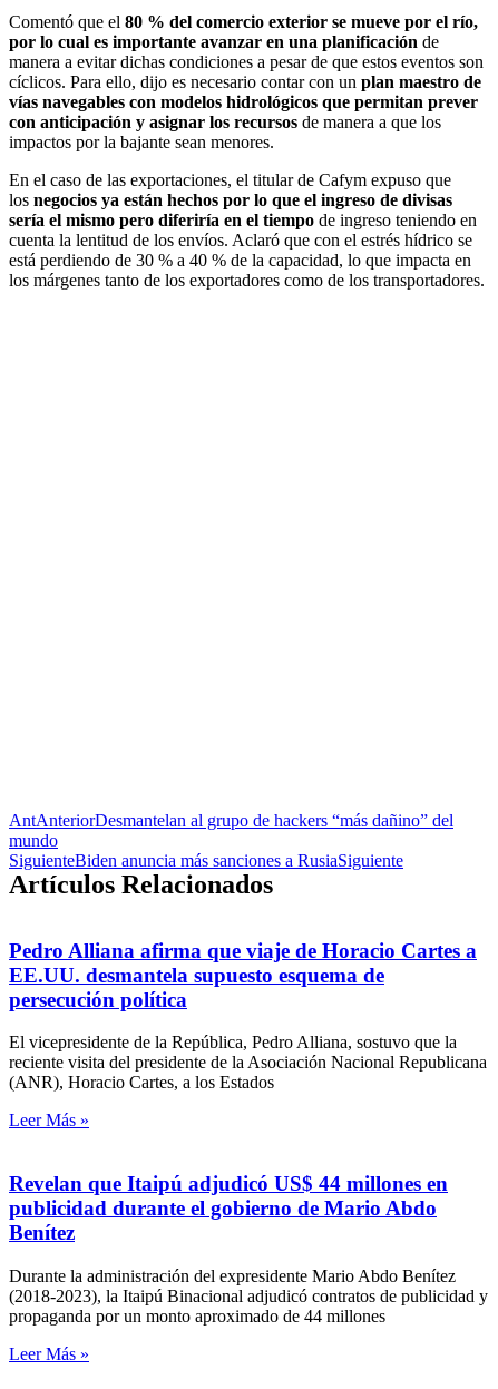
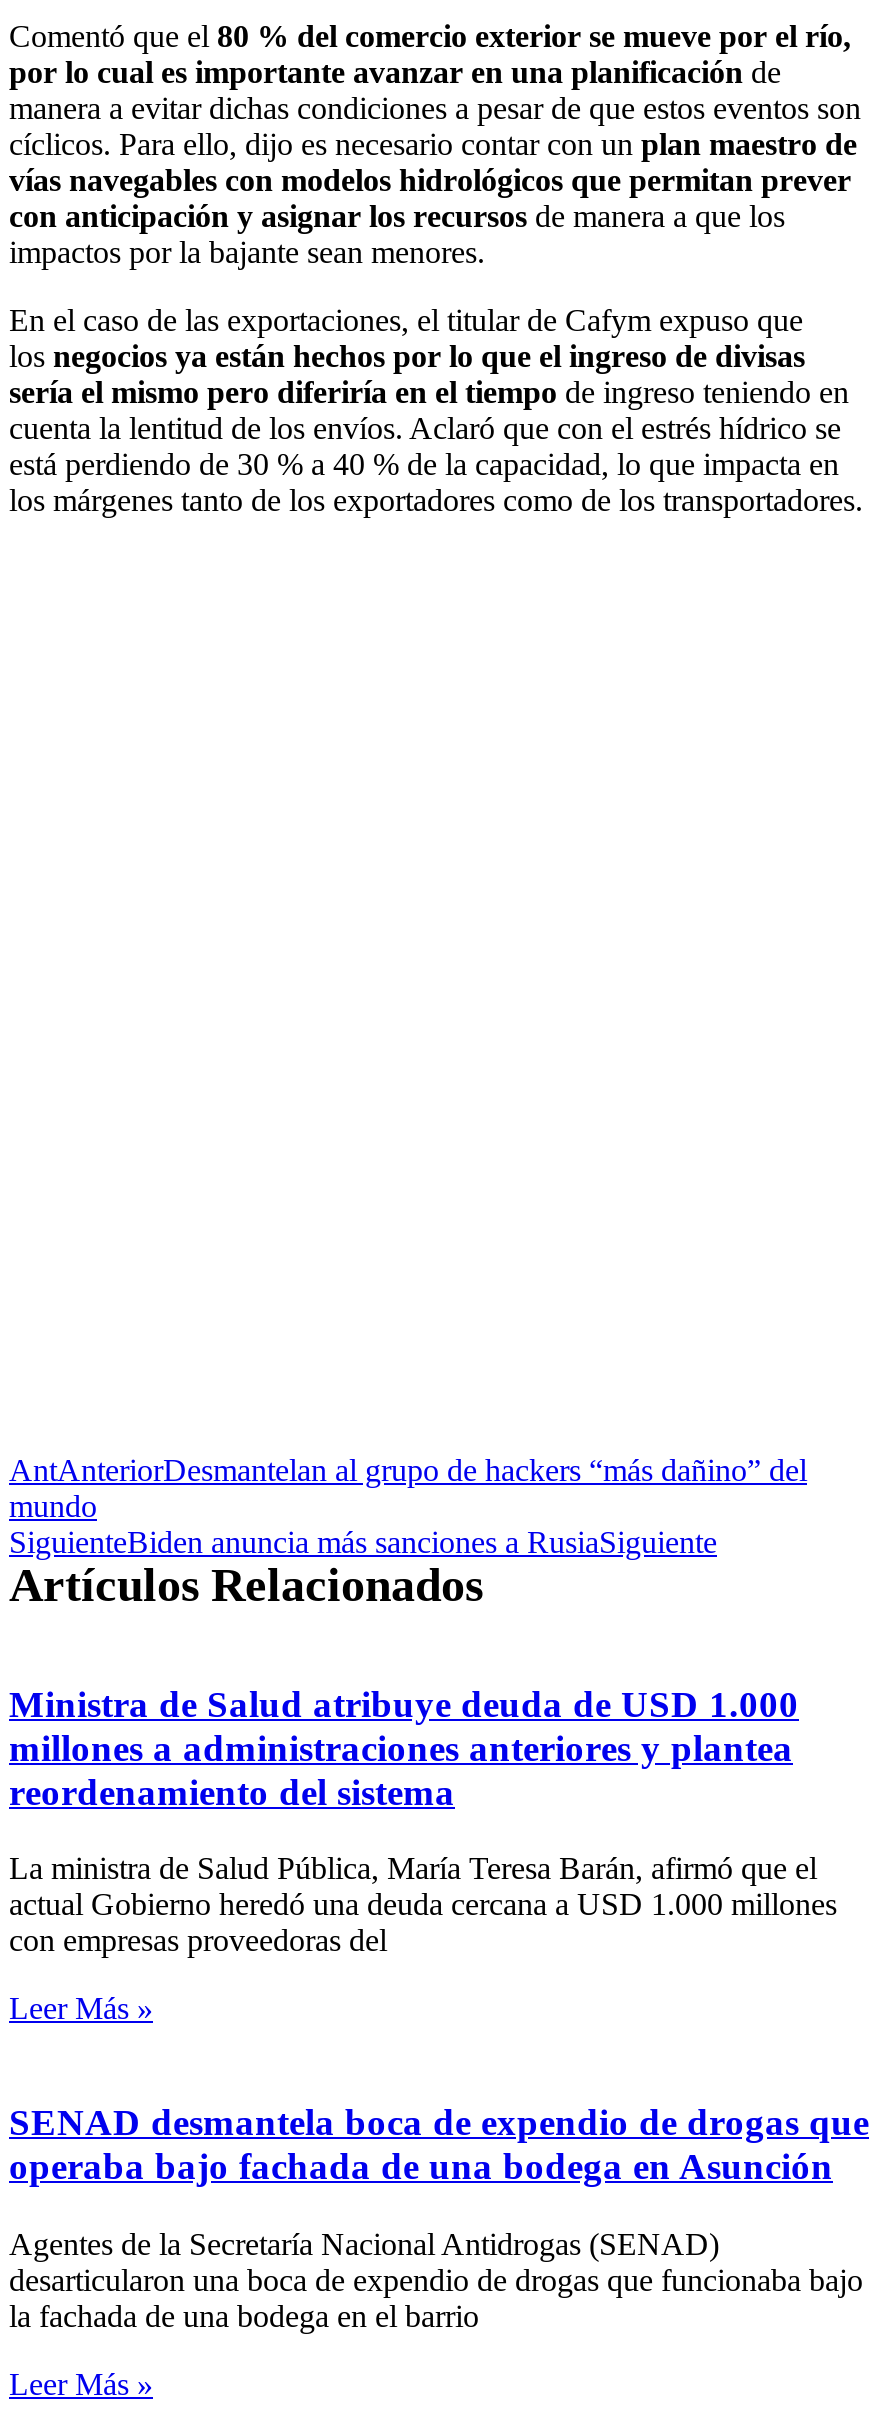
[9,939,477,1011] Pedro Alliana afirma que viaje de Horacio Cartes a | EE.UU. desmantela supuesto esquema de | persecución política -> [9,1682,799,1812] Ministra de Salud atribuye deuda de USD 1.000 | millones a administraciones anteriores y plantea | reordenamiento del sistema
[9,1033,487,1092] El vicepresidente de la República, Pedro Alliana, sostuvo que la | reciente visita del presidente de la Asociación Nacional Republicana | (ANR), Horacio Cartes, a los Estados -> [9,1852,837,1958] La ministra de Salud Pública, María Teresa Barán, afirmó que el | actual Gobierno heredó una deuda cercana a USD 1.000 millones | con empresas proveedoras del
[9,1172,448,1244] Revelan que Itaipú adjudicó US$ 44 millones en | publicidad durante el gobierno de Mario Abdo | Benítez -> [9,2101,869,2187] SENAD desmantela boca de expendio de drogas que | operaba bajo fachada de una bodega en Asunción
[9,1266,488,1325] Durante la administración del expresidente Mario Abdo Benítez | (2018-2023), la Itaipú Binacional adjudicó contratos de publicidad y | propaganda por un monto aproximado de 44 millones -> [9,2227,863,2333] Agentes de la Secretaría Nacional Antidrogas (SENAD) | desarticularon una boca de expendio de drogas que funcionaba bajo | la fachada de una bodega en el barrio

